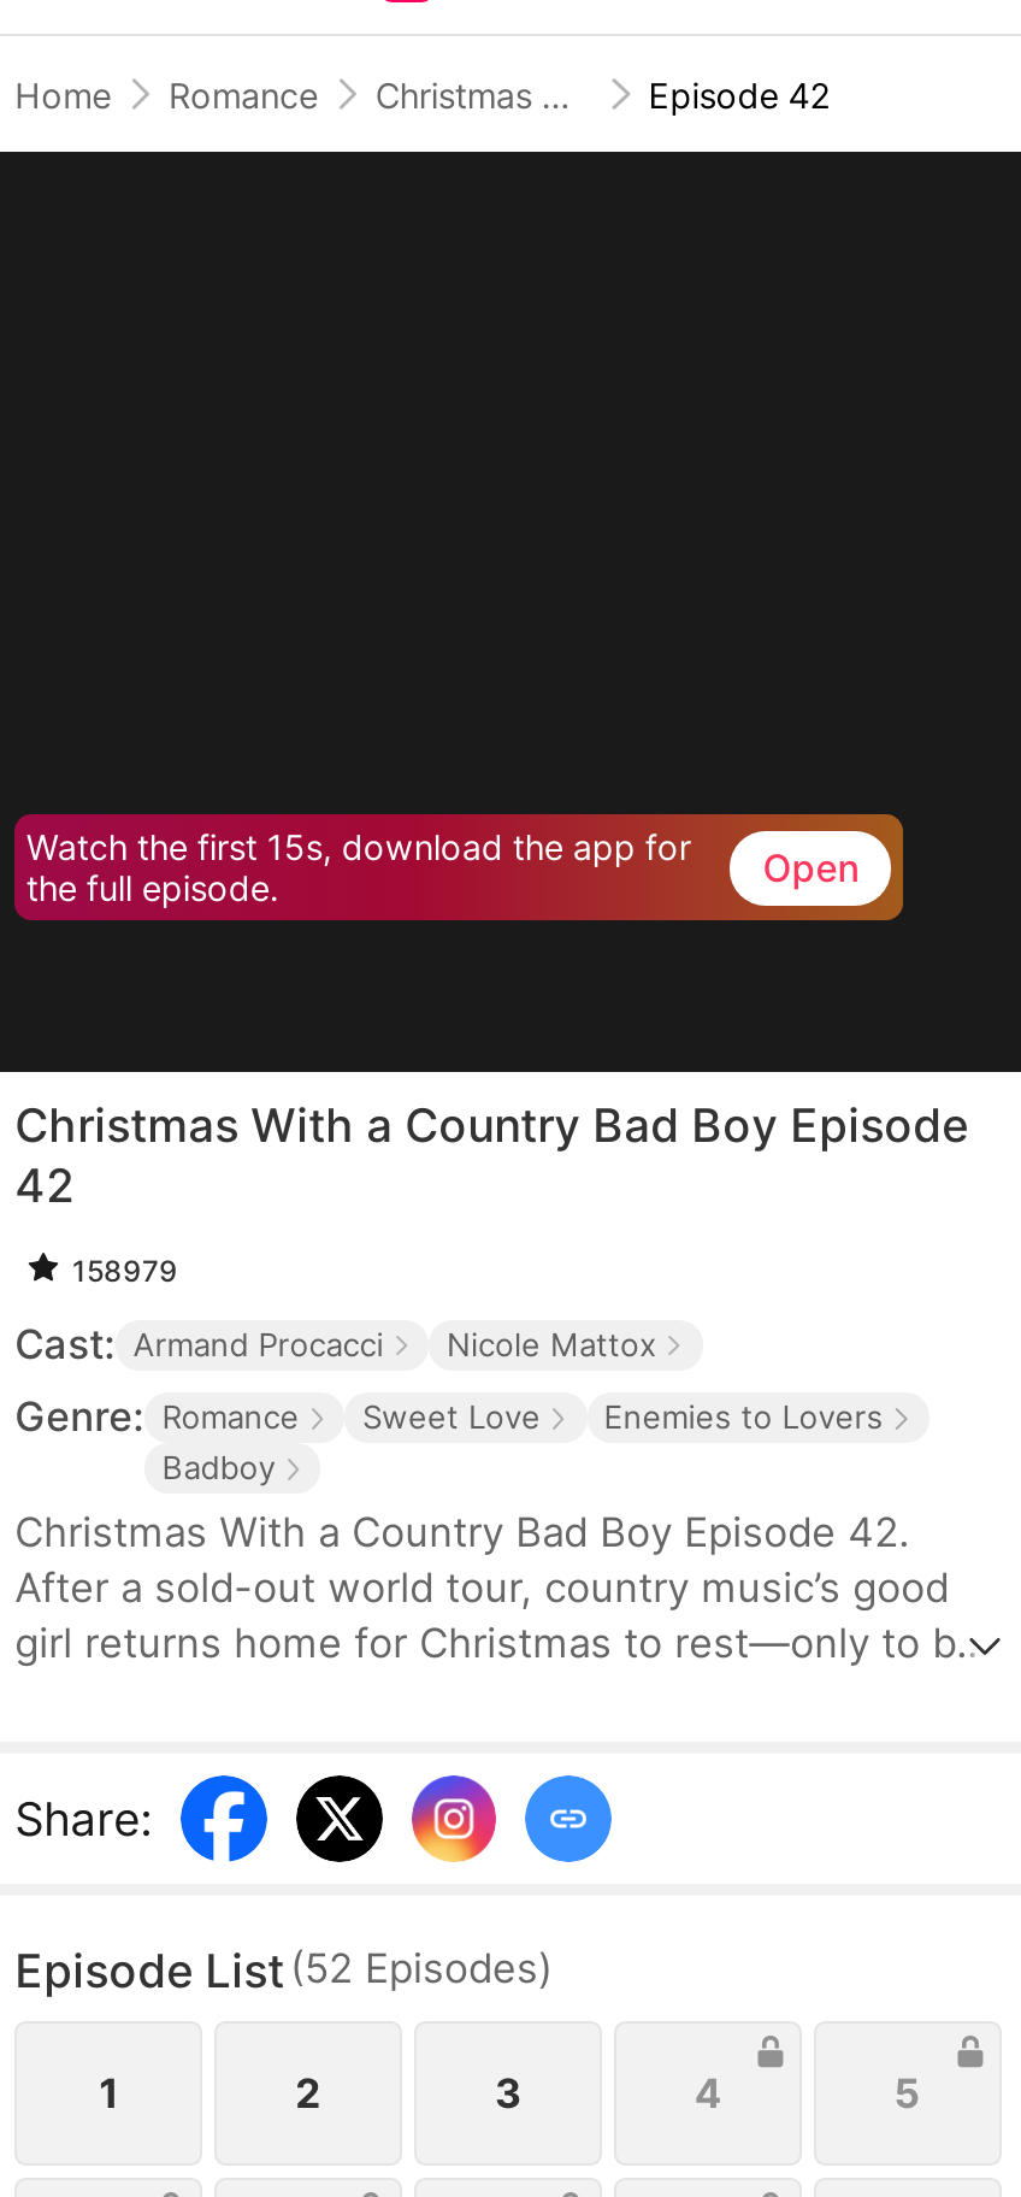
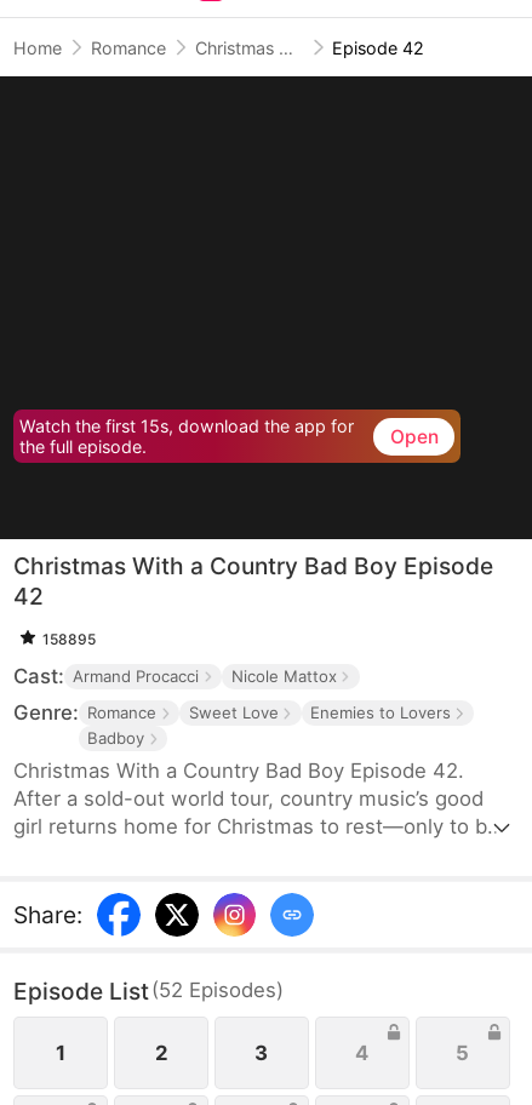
[72,1252,178,1288] 158979 -> [42,630,96,648] 158895

